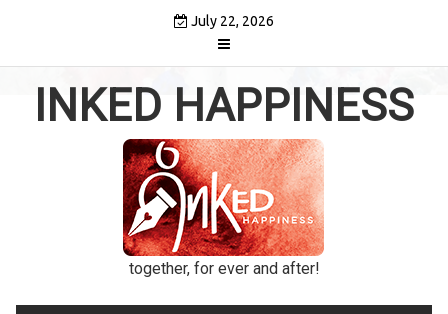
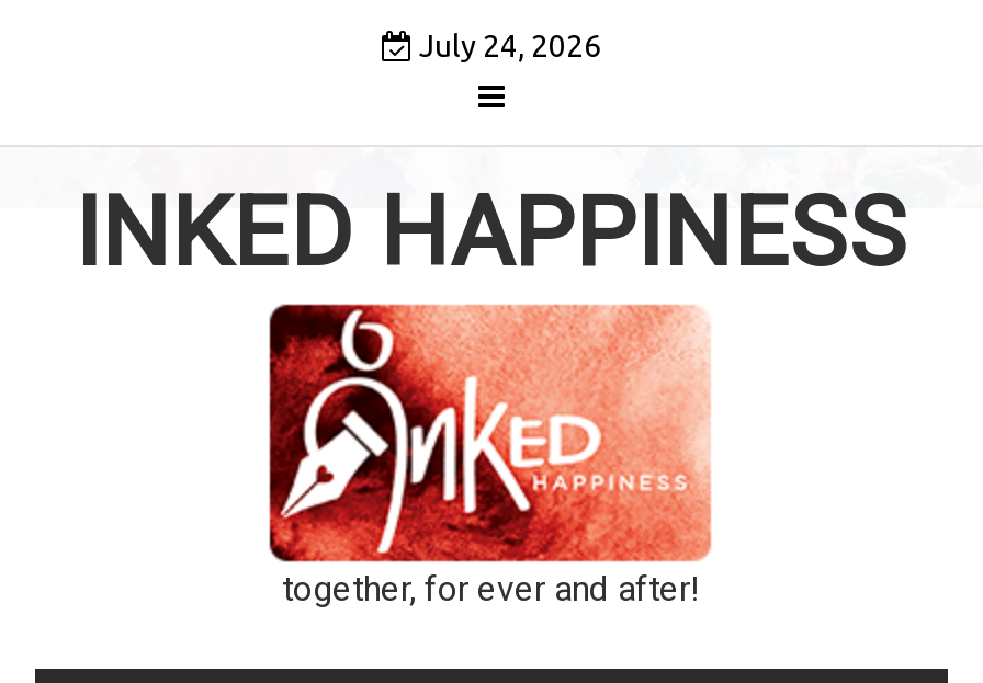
[188,13,274,29] July 22, 2026 -> [413,29,601,64] July 24, 2026

